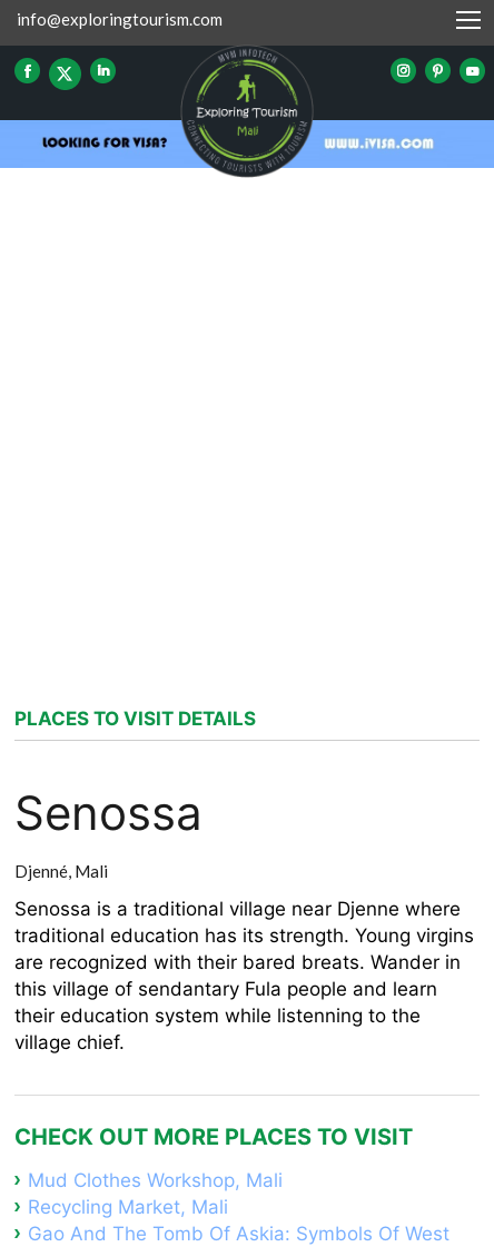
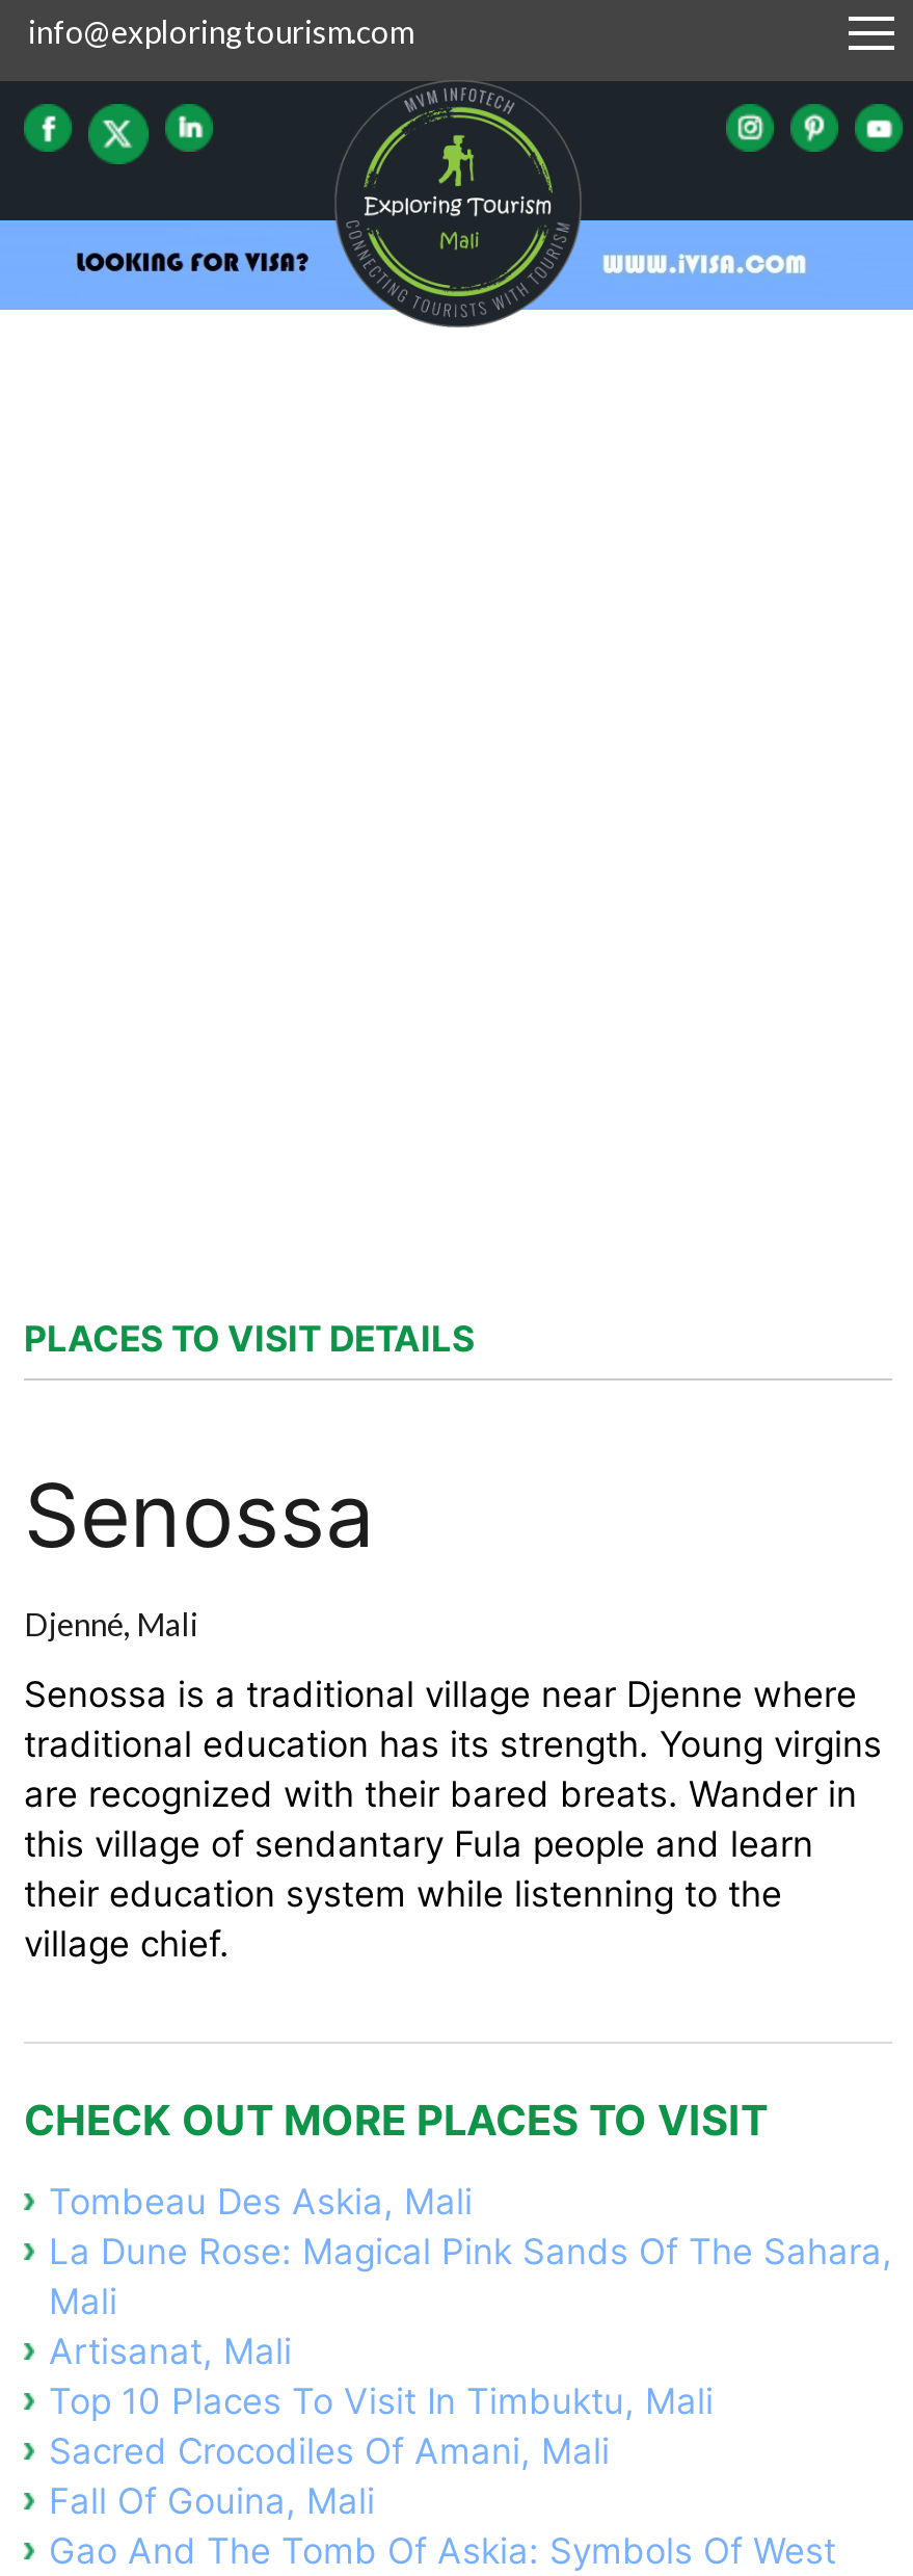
[28,1169,283,1218] Mud Clothes Workshop, Mali | Recycling Market, Mali -> [49,2181,892,2522] Tombeau Des Askia, Mali | La Dune Rose: Magical Pink Sands Of The Sahara, | Mali | Artisanat, Mali | Top 10 Places To Visit In Timbuktu, Mali | Sacred Crocodiles Of Amani, Mali | Fall Of Gouina, Mali

